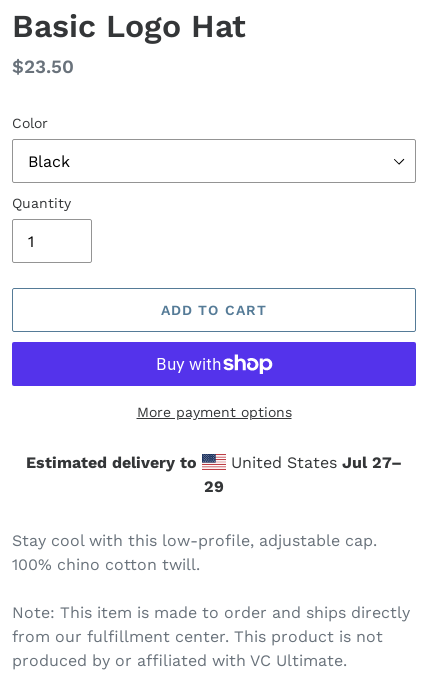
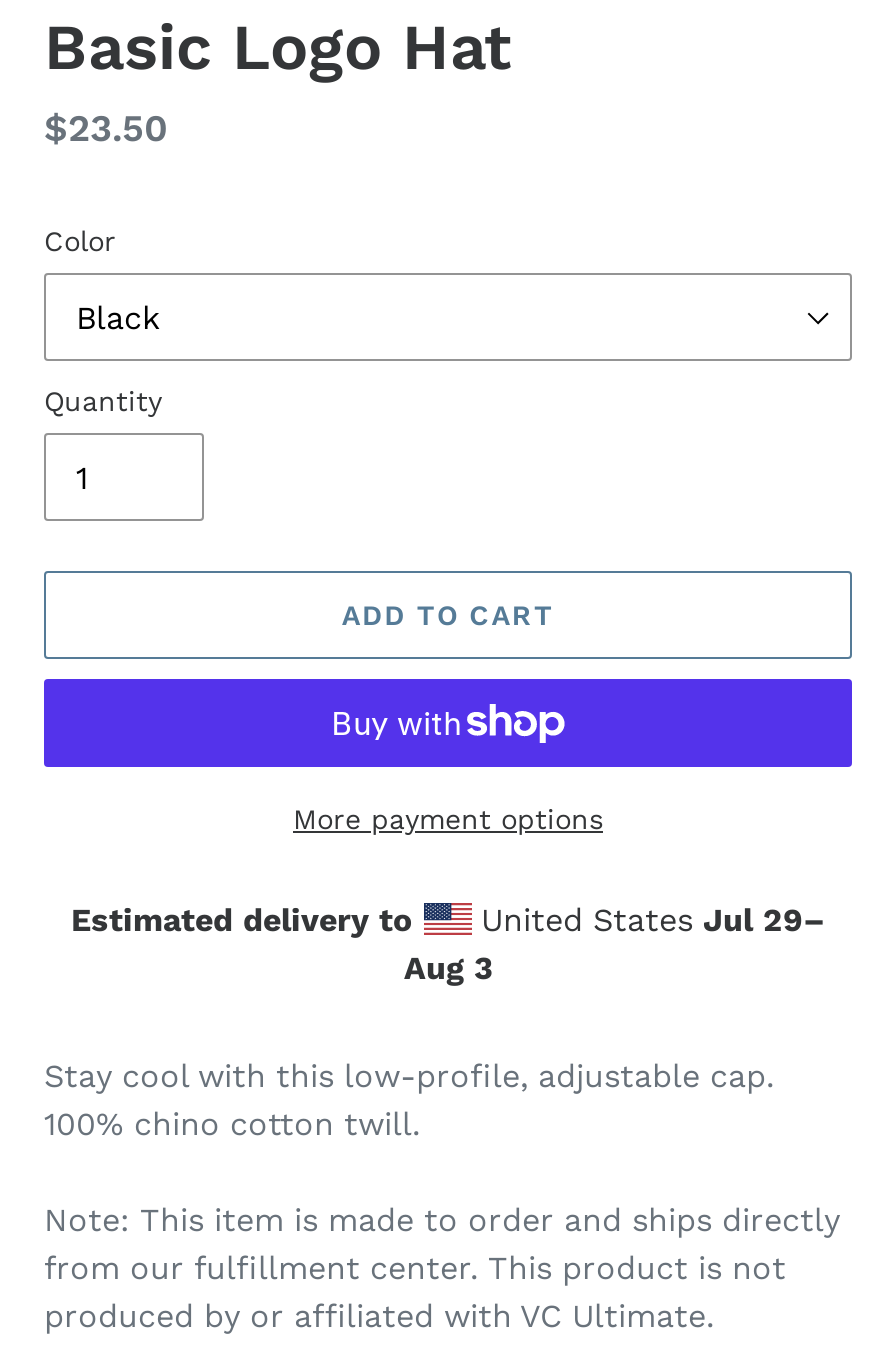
[204,453,402,496] United States Jul 27– | 29 -> [404,901,825,987] United States Jul 29– | Aug 3

